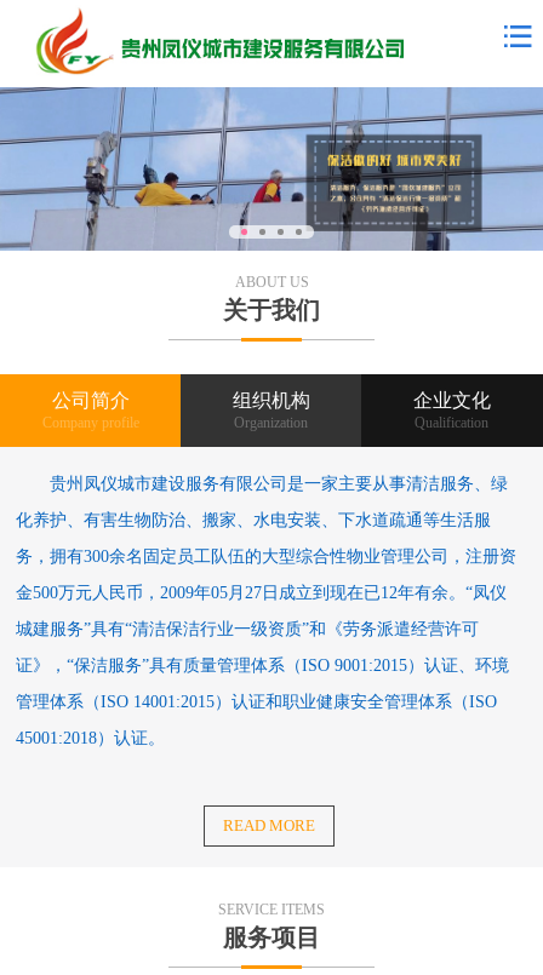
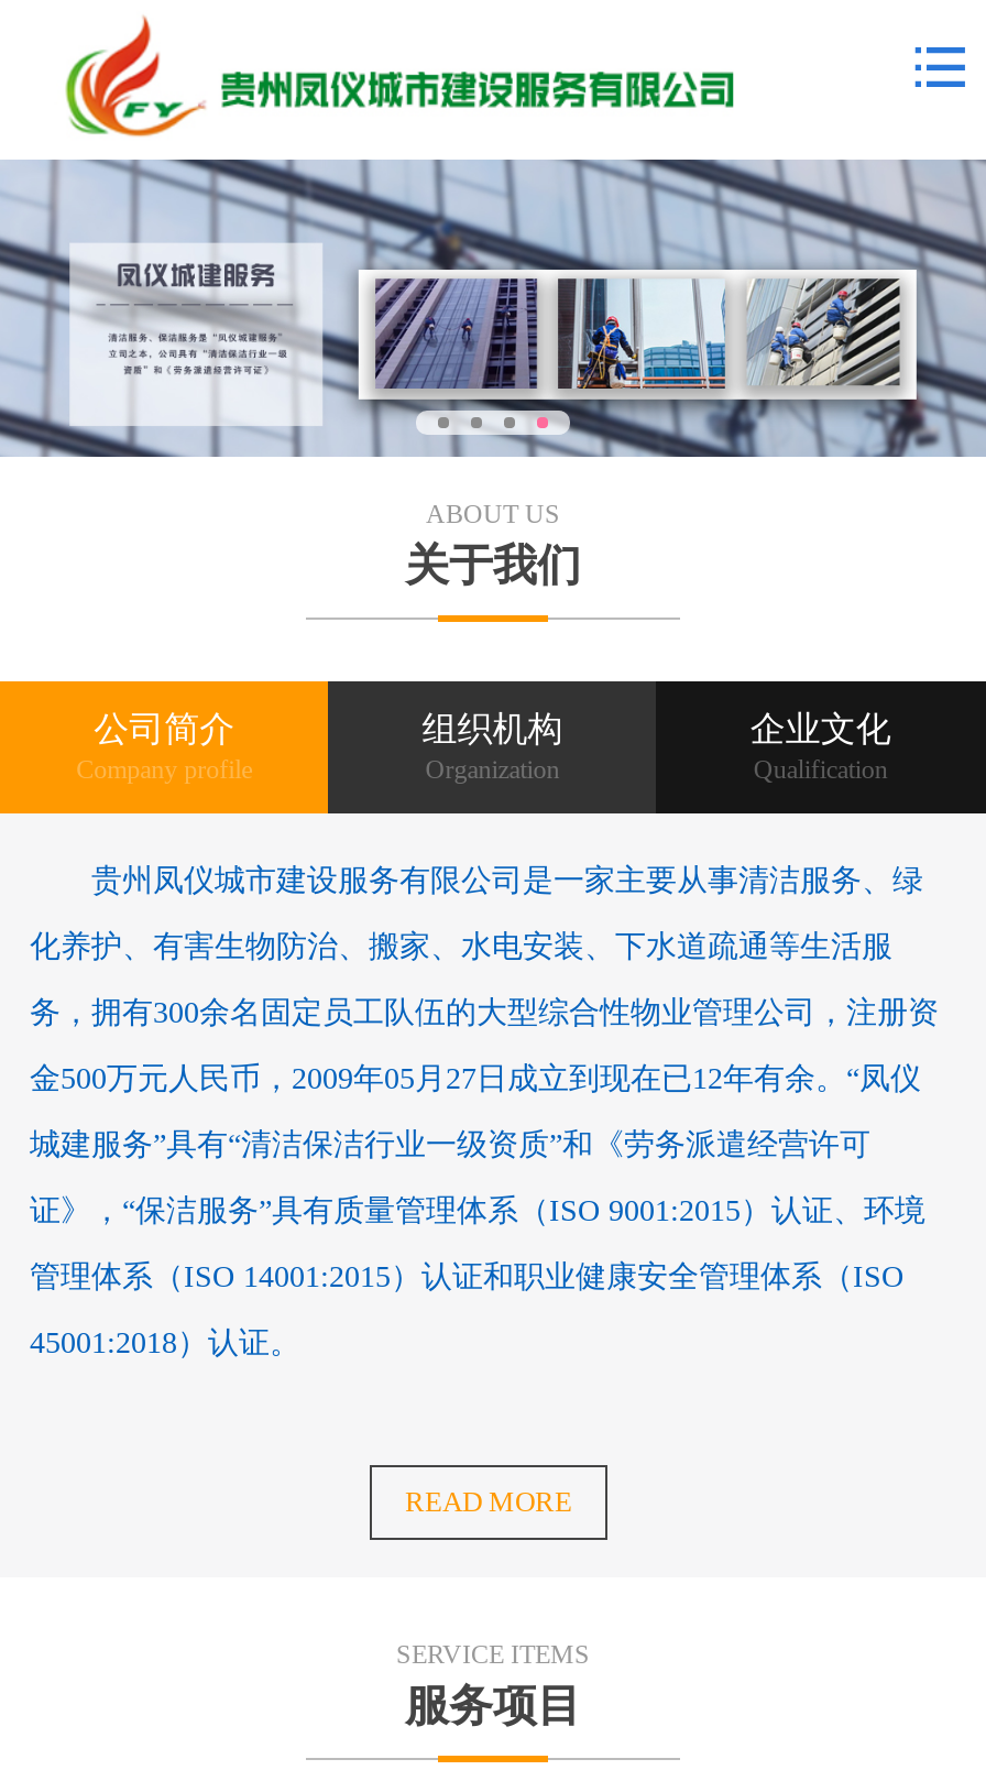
[4,87,539,252] [image] -> [7,157,979,457] [image]

